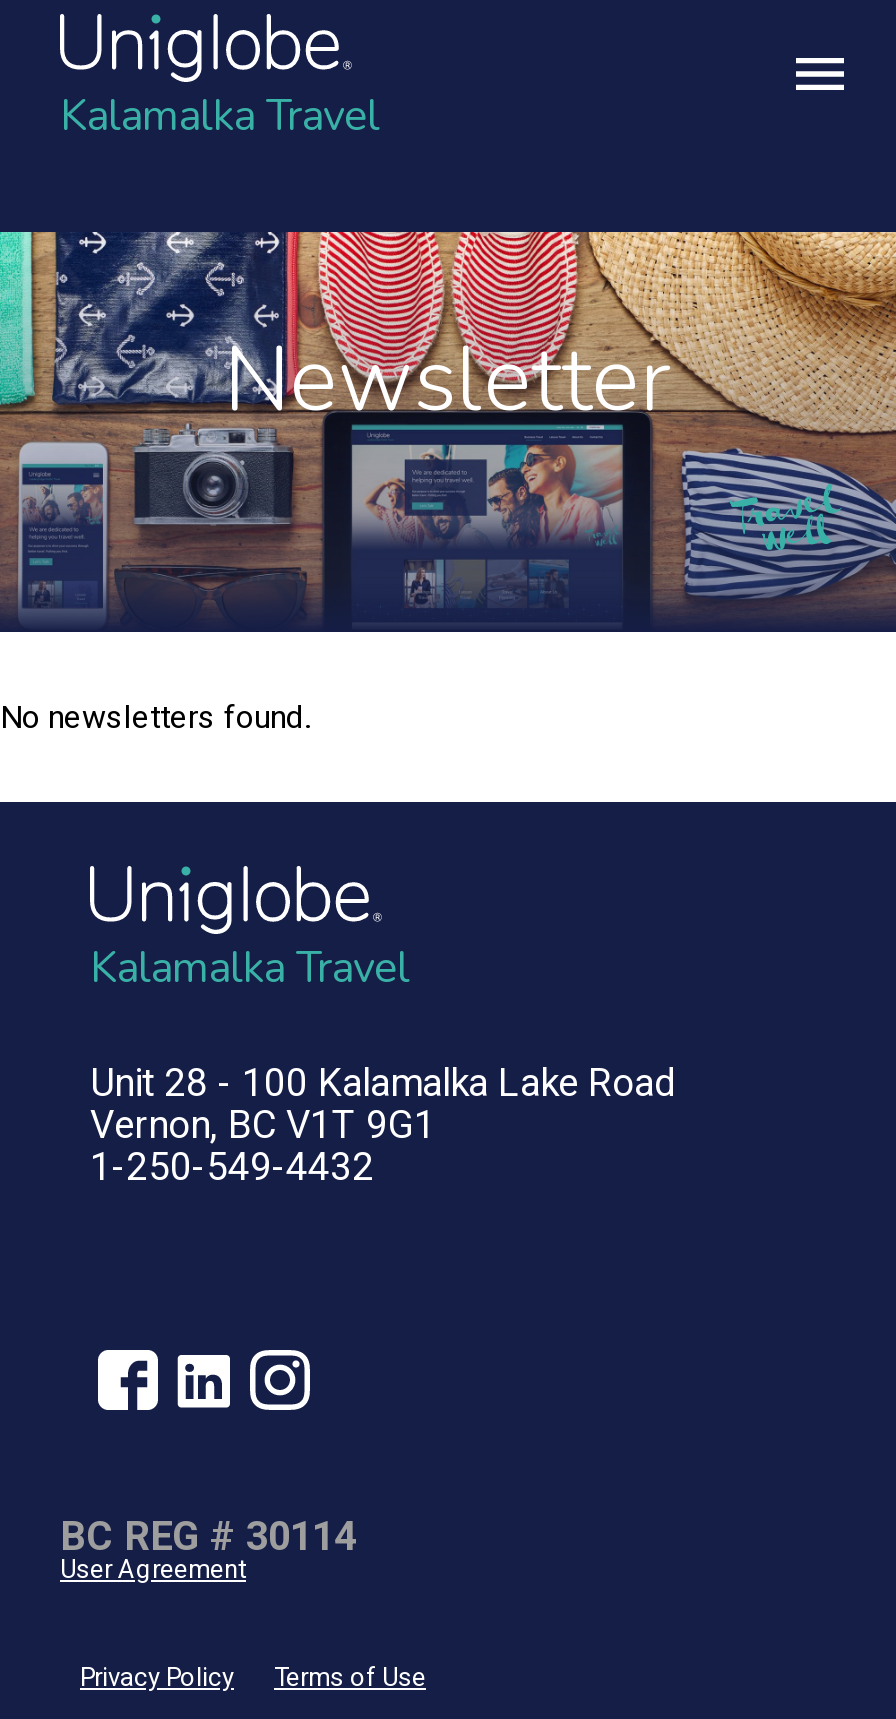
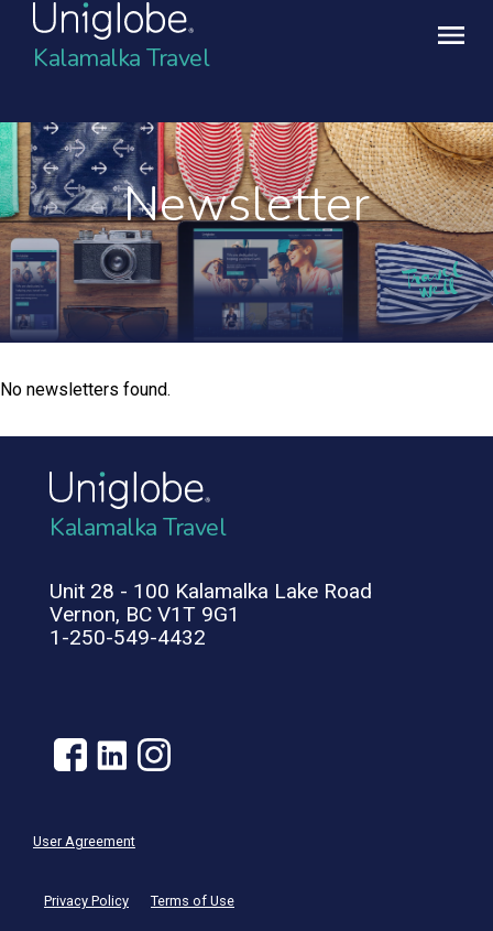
[60,1512,356,1560] BC REG # 30114 -> none

